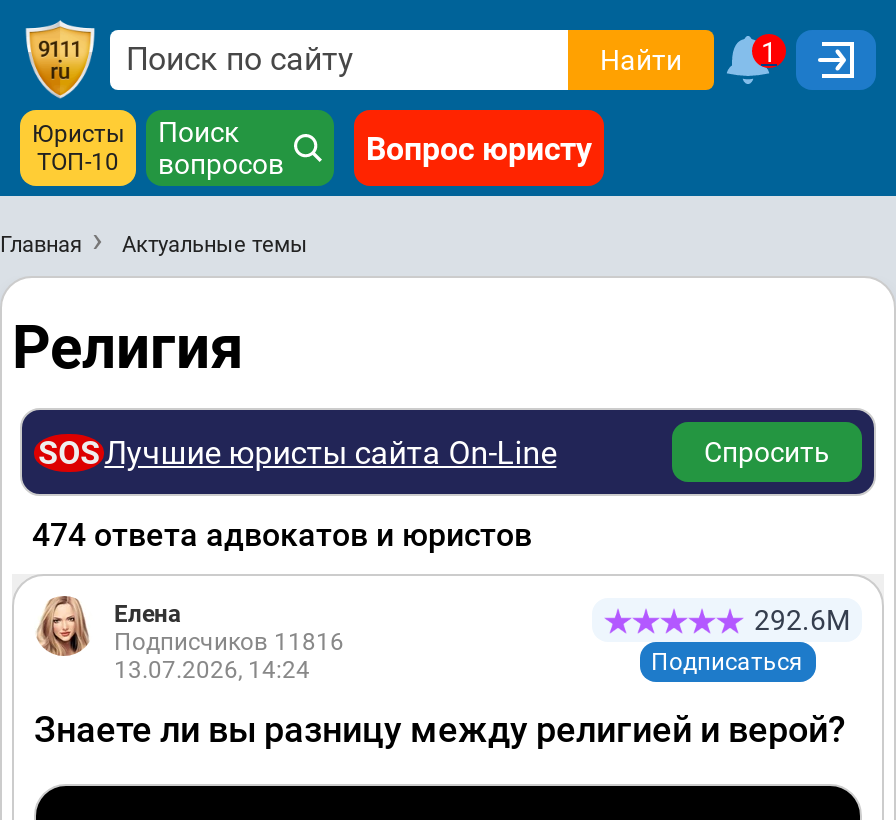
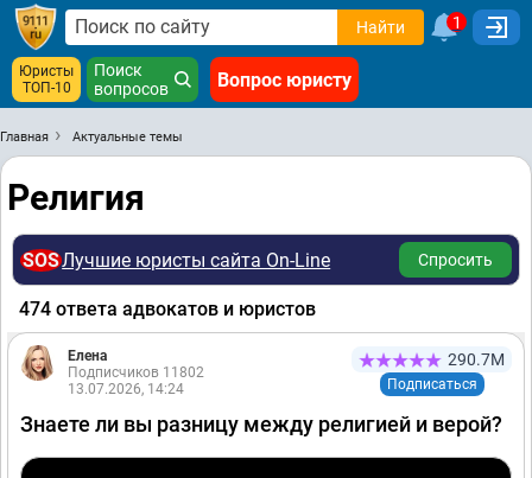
[754,604,850,636] 292.6М -> [448,350,505,369] 290.7М
[114,628,344,656] Подписчиков 11816 -> [68,364,204,381] Подписчиков 11802

